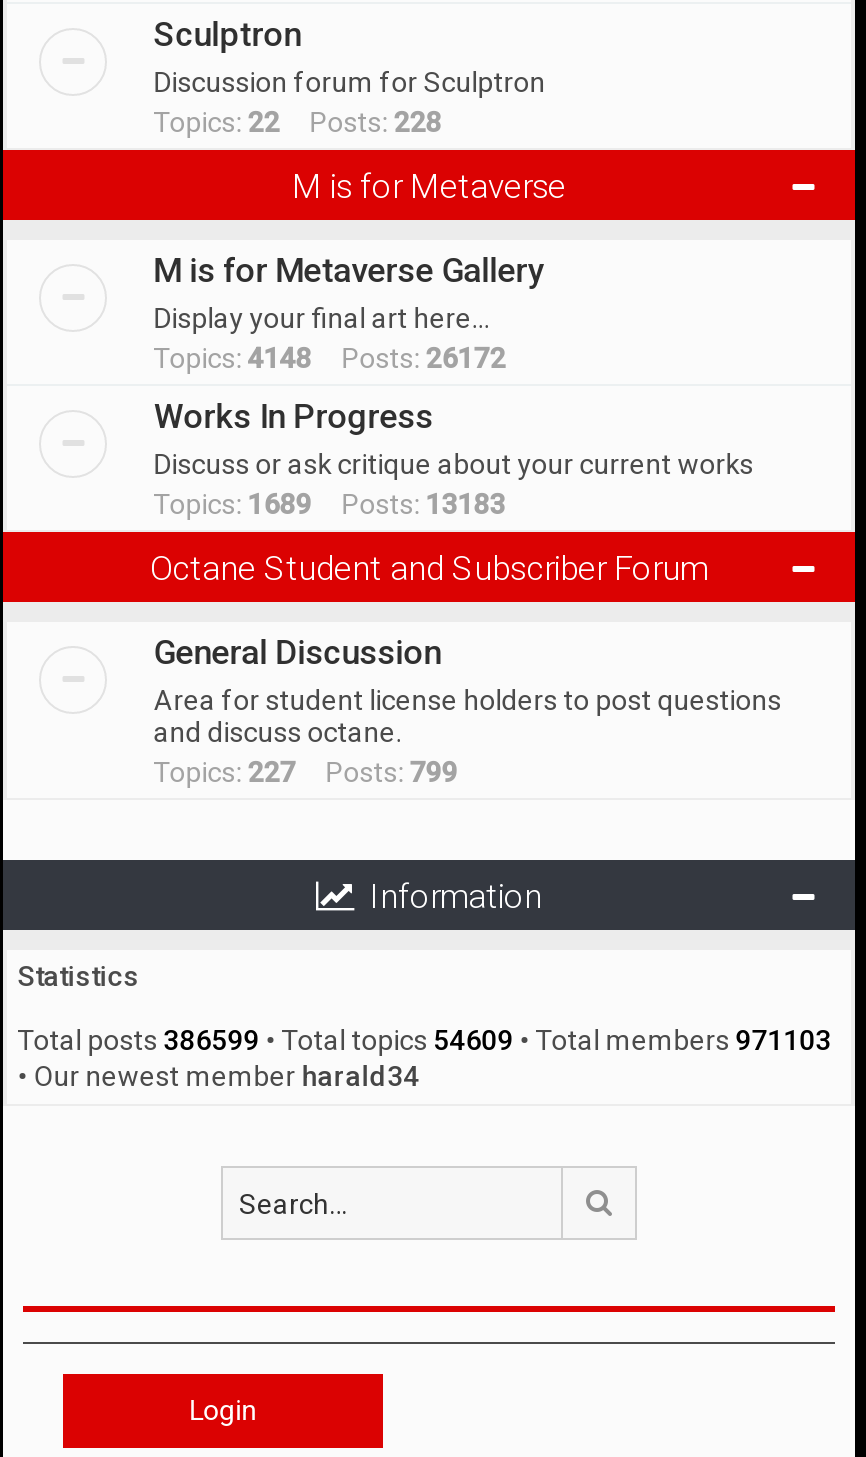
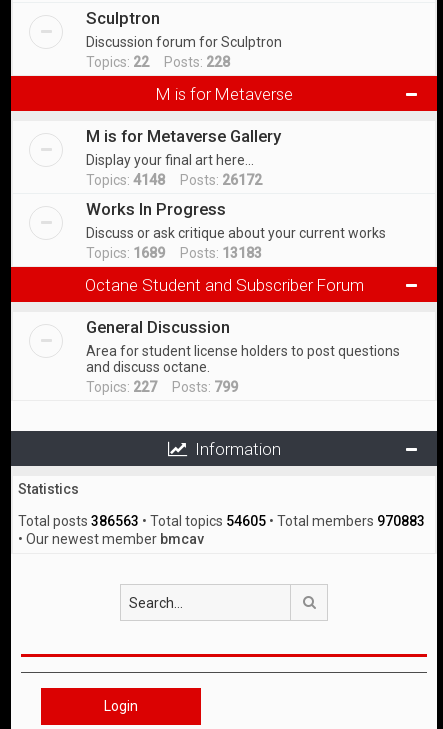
[17,1024,831,1056] Total posts 386599 • Total topics 54609 • Total members 971103 -> [18,513,425,529] Total posts 386563 • Total topics 54605 • Total members 970883
[17,1060,419,1092] • Our newest member harald34 -> [18,531,204,547] • Our newest member bmcav

